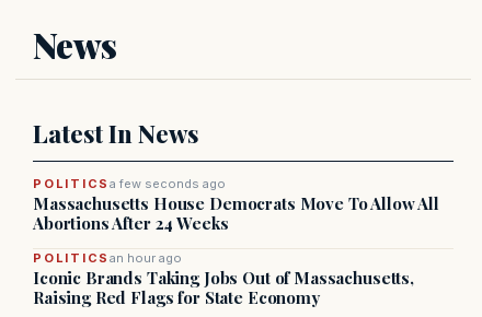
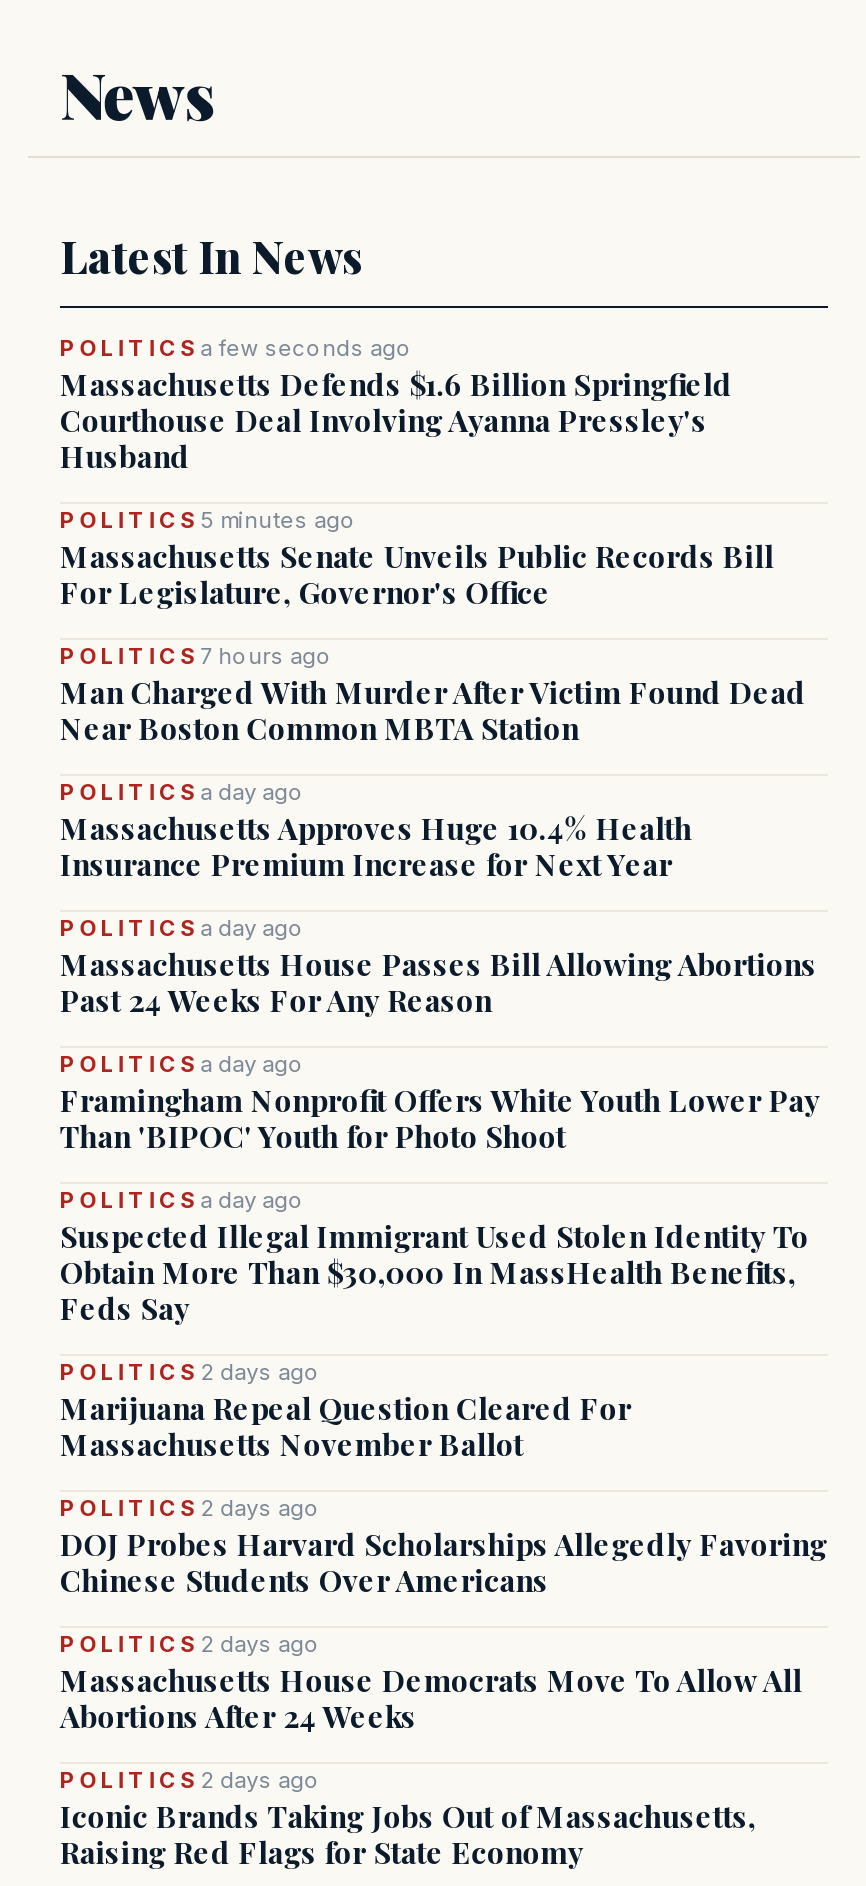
none -> [60,364,827,1658] Massachusetts Defends $1.6 Billion Springfield | Courthouse Deal Involving Ayanna Pressley's | Husband | POLITICS 5 minutes ago | Massachusetts Senate Unveils Public Records Bill | For Legislature, Governor's Office | POLITICS 7 hours ago | Man Charged With Murder After Victim Found Dead | Near Boston Common MBTA Station | POLITICS a day ago | Massachusetts Approves Huge 10.4% Health | Insurance Premium Increase for Next Year | POLITICS a day ago | Massachusetts House Passes Bill Allowing Abortions | Past 24 Weeks For Any Reason | POLITICS a day ago | Framingham Nonprofit Offers White Youth Lower Pay | Than 'BIPOC' Youth for Photo Shoot | POLITICS a day ago | Suspected Illegal Immigrant Used Stolen Identity To | Obtain More Than $30,000 In MassHealth Benefits, | Feds Say | POLITICS 2 days ago | Marijuana Repeal Question Cleared For | Massachusetts November Ballot | POLITICS 2 days ago | DOJ Probes Harvard Scholarships Allegedly Favoring | Chinese Students Over Americans | POLITICS 2 days ago
[33,250,182,266] POLITICS an hour ago -> [60,1766,320,1794] POLITICS 2 days ago

